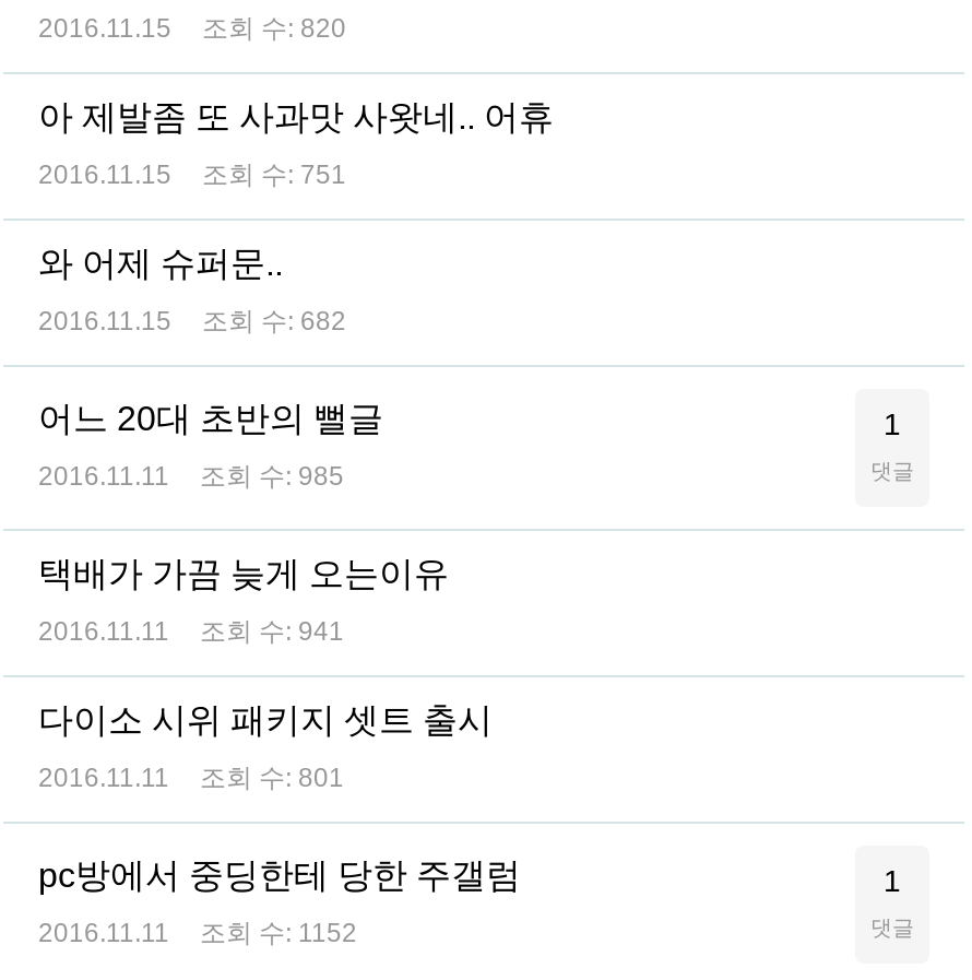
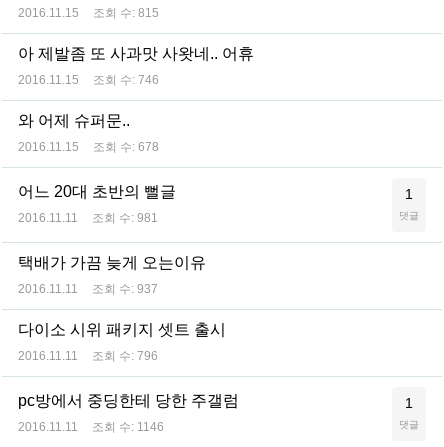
[38,13,346,44] 2016.11.15 조회 수: 820 -> [18,6,159,20] 2016.11.15 조회 수: 815
[38,160,346,190] 2016.11.15 조회 수: 751 -> [18,73,159,87] 2016.11.15 조회 수: 746
[38,306,346,336] 2016.11.15 조회 수: 682 -> [18,140,159,154] 2016.11.15 조회 수: 678
[38,461,344,492] 2016.11.11 조회 수: 985 -> [18,211,158,225] 2016.11.11 조회 수: 981
[38,616,344,647] 2016.11.11 조회 수: 941 -> [18,282,158,296] 2016.11.11 조회 수: 937
[38,763,344,793] 2016.11.11 조회 수: 801 -> [18,349,158,363] 2016.11.11 조회 수: 796
[38,918,357,948] 2016.11.11 조회 수: 1152 -> [18,420,164,434] 2016.11.11 조회 수: 1146

